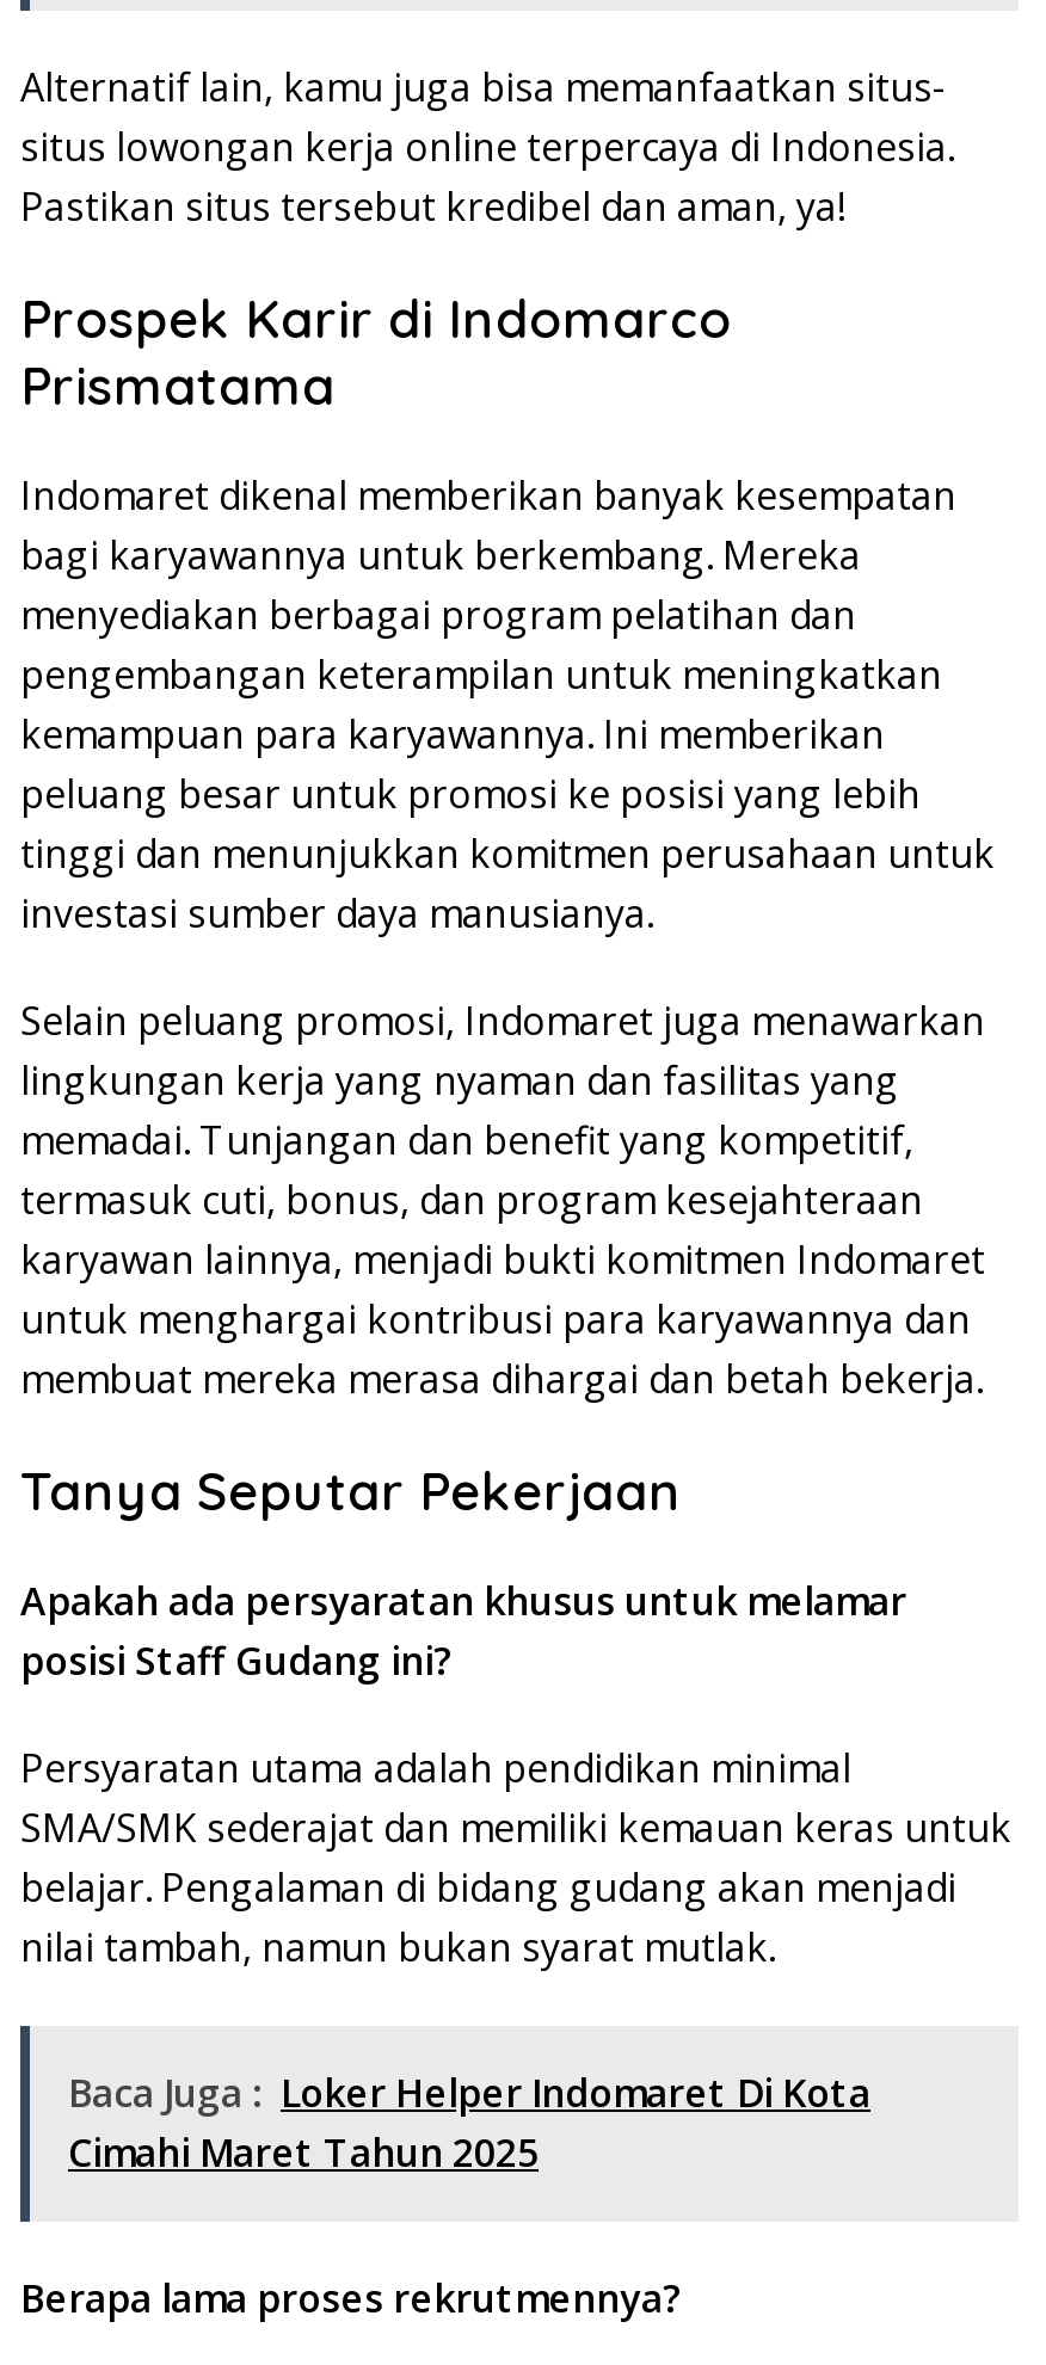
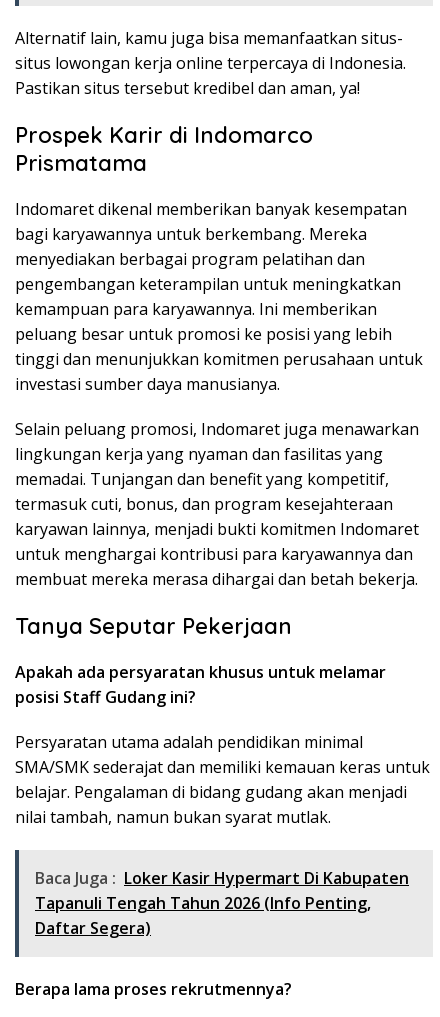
[68,2067,870,2179] Baca Juga : Loker Helper Indomaret Di Kota | Cimahi Maret Tahun 2025 -> [35,867,409,939] Baca Juga : Loker Kasir Hypermart Di Kabupaten | Tapanuli Tengah Tahun 2026 (Info Penting, | Daftar Segera)

